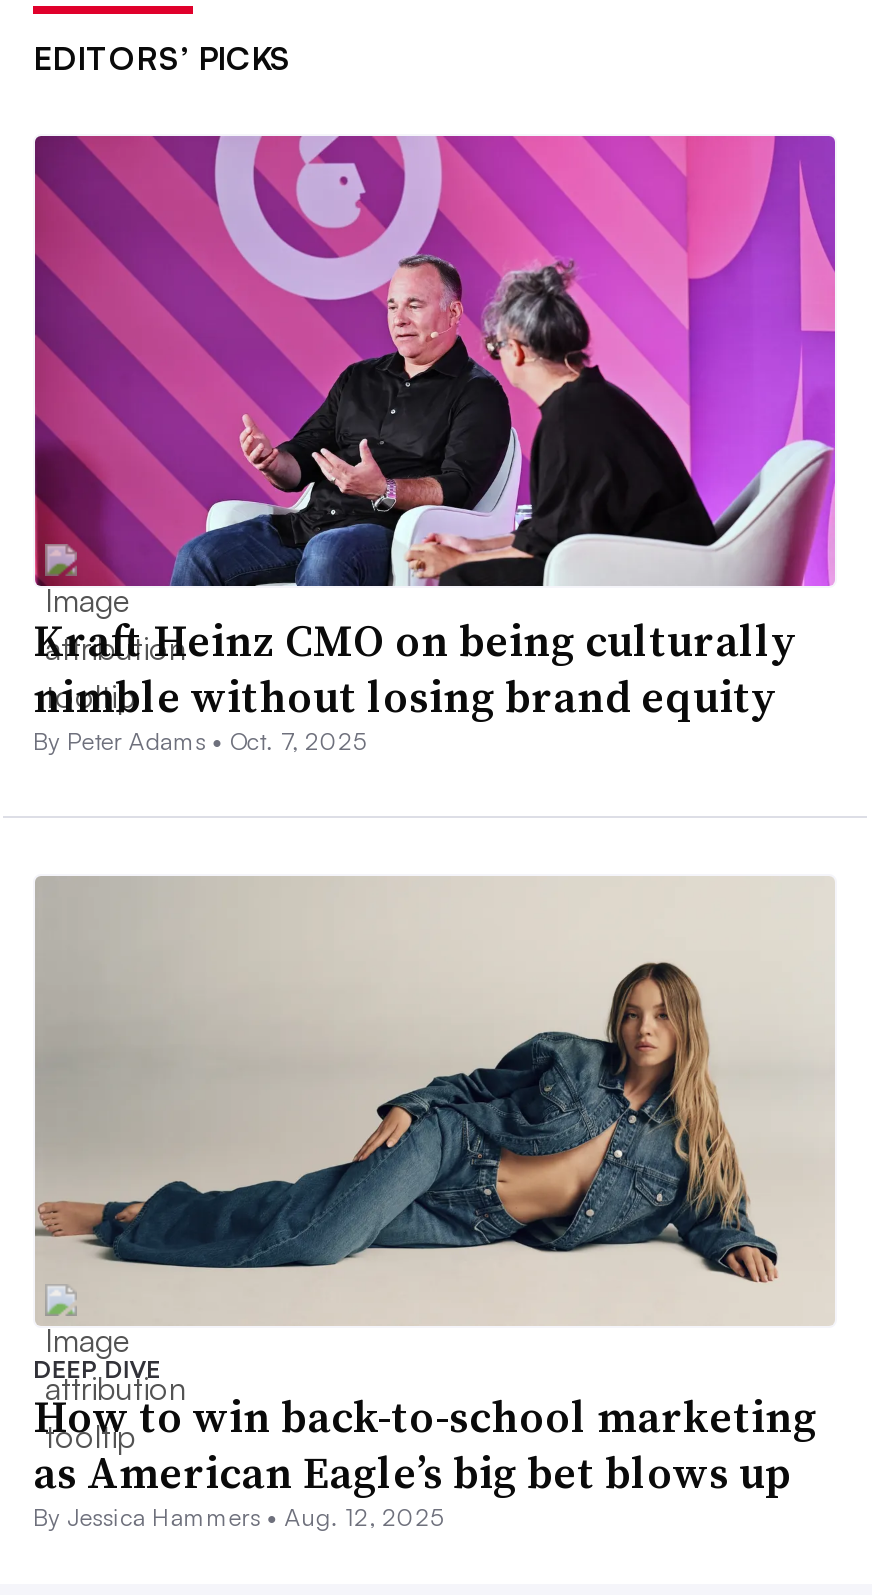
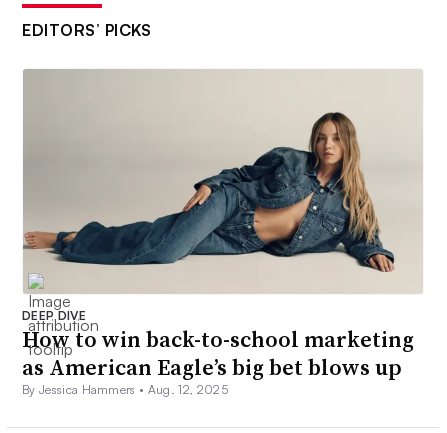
[33,134,837,755] [image] | Kraft Heinz CMO on being culturally | nimble without losing brand equity | By Peter Adams • Oct. 7, 2025 -> none

